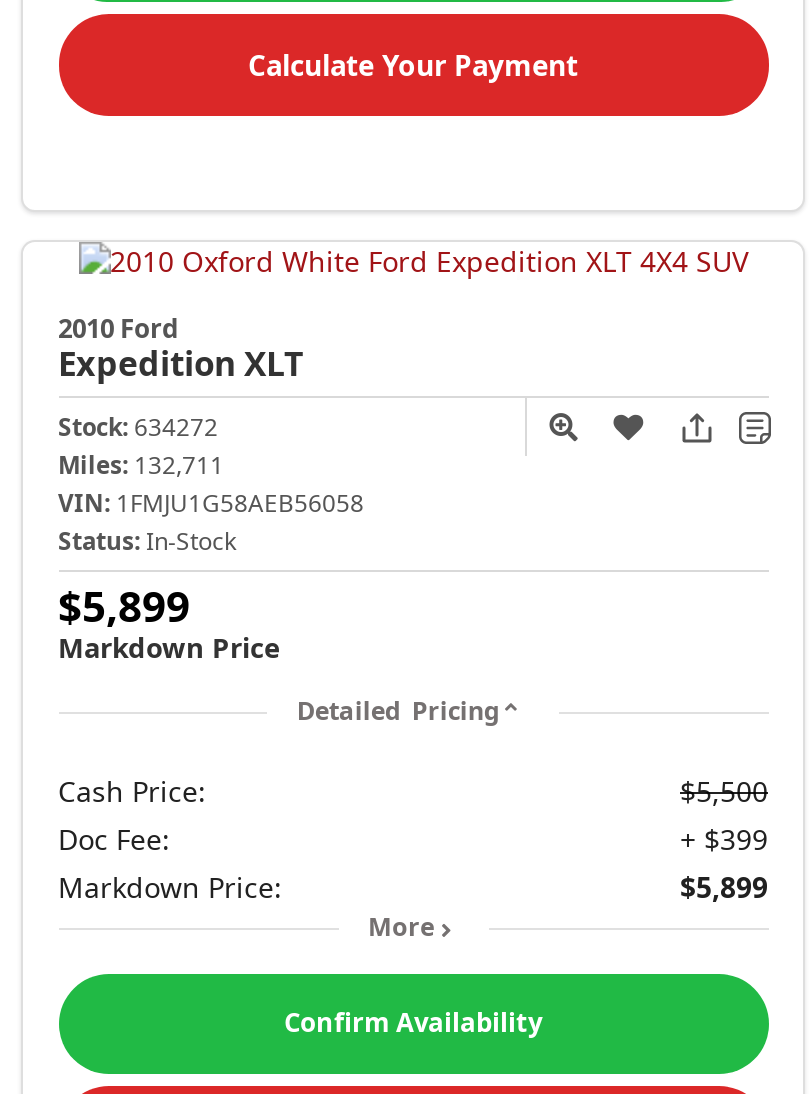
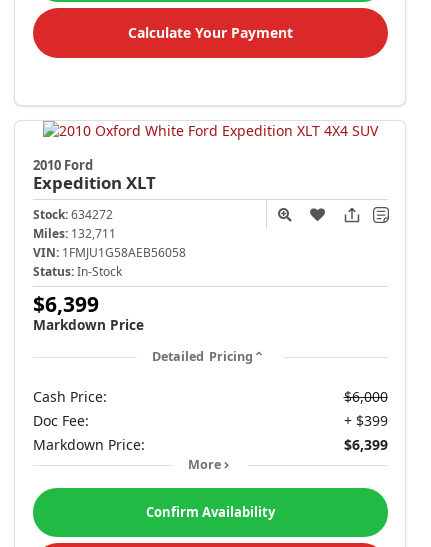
[58,579,190,635] $5,899 -> [32,289,98,317] $6,399
[680,773,768,811] $5,500 -> [343,386,387,405] $6,000
[680,869,768,907] $5,899 -> [343,434,387,453] $6,399

